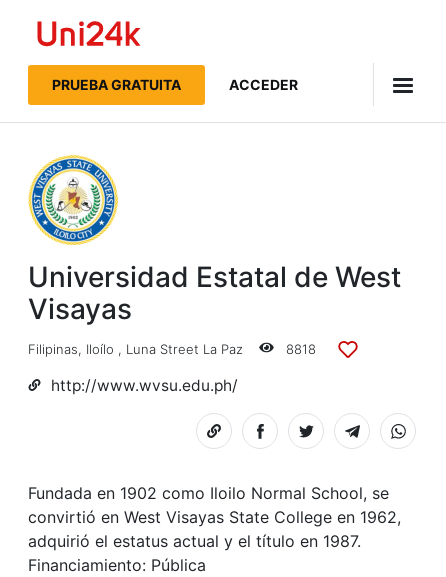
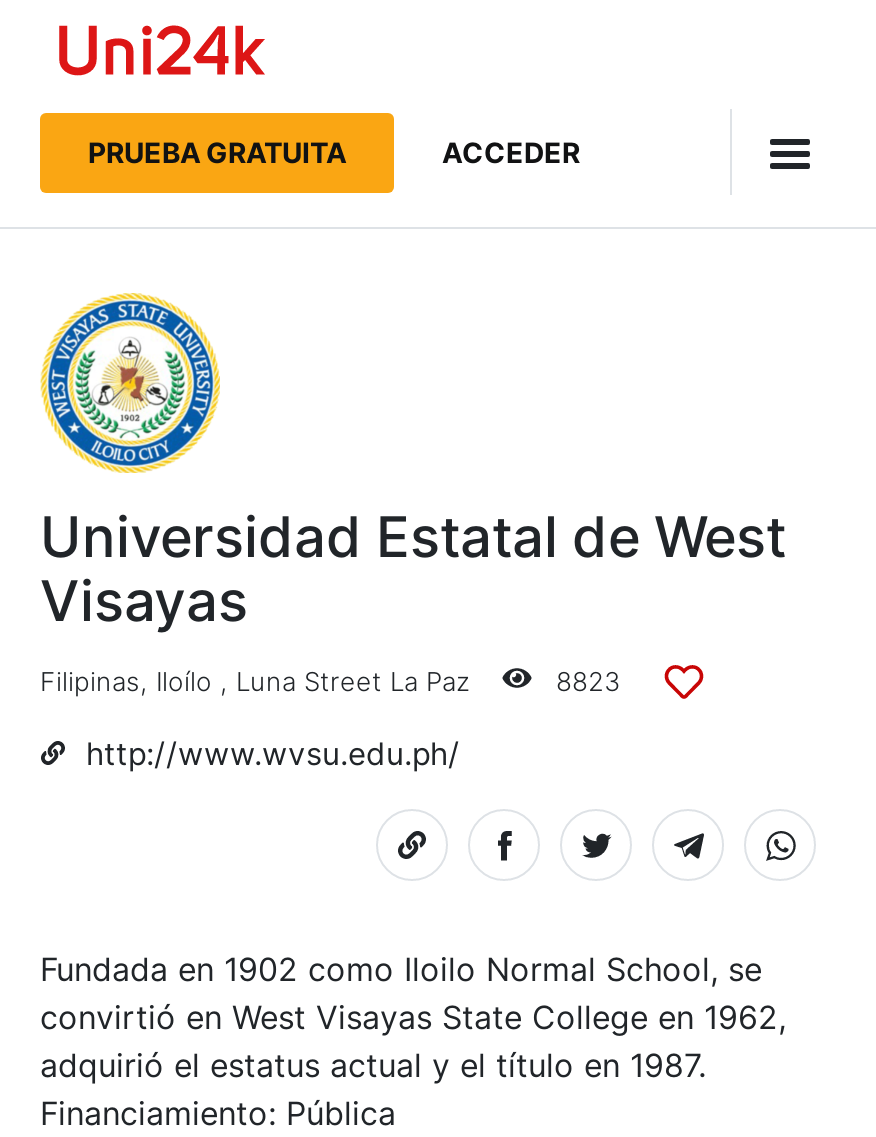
[286,340,316,356] 8818 -> [556,664,620,696] 8823

